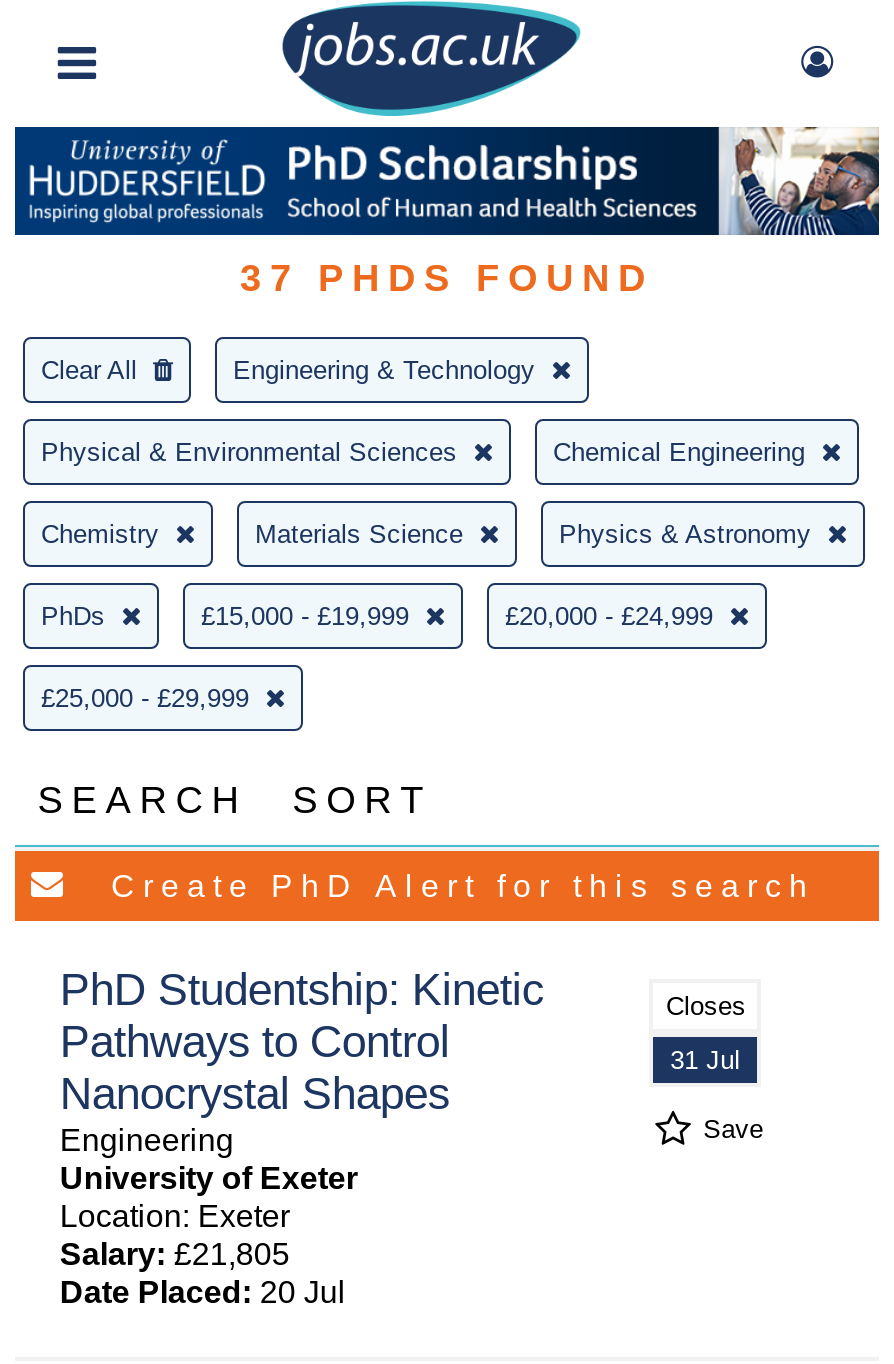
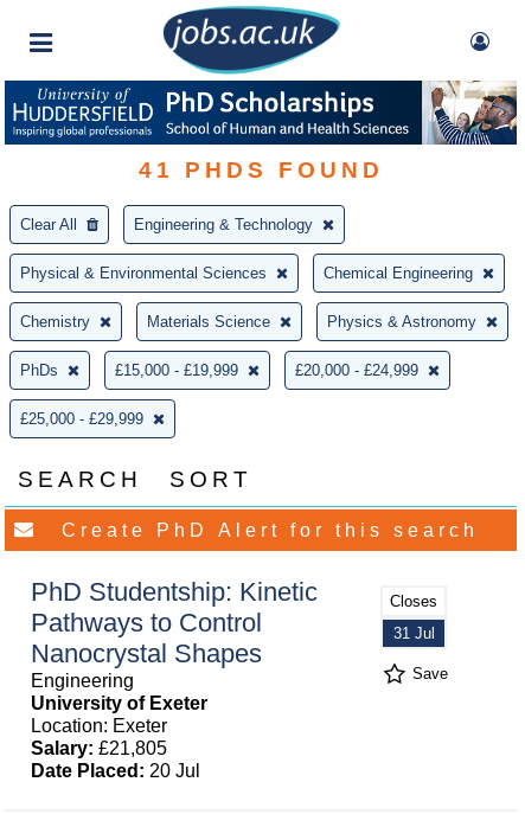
[240,256,654,298] 37 PHDS FOUND -> [138,157,383,182] 41 PHDS FOUND

